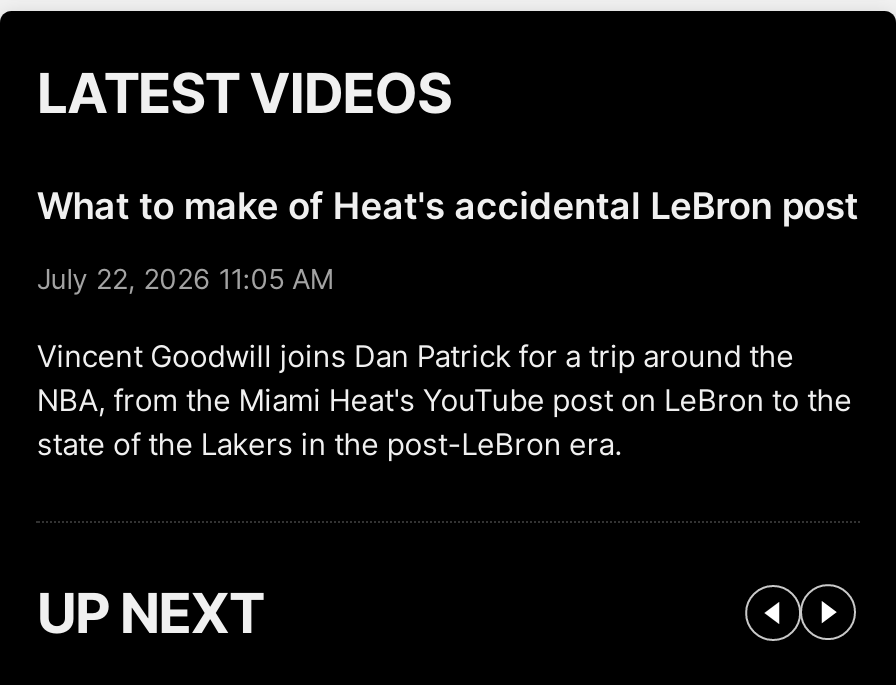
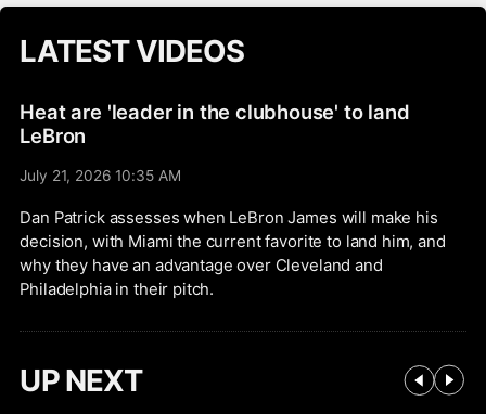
[37,183,858,227] What to make of Heat's accidental LeBron post -> [20,99,410,147] Heat are 'leader in the clubhouse' to land | LeBron
[37,263,334,295] July 22, 2026 11:05 AM -> [20,167,181,184] July 21, 2026 10:35 AM
[37,338,852,462] Vincent Goodwill joins Dan Patrick for a trip around the | NBA, from the Miami Heat's YouTube post on LeBron to the | state of the Lakers in the post-LeBron era. -> [20,208,446,299] Dan Patrick assesses when LeBron James will make his | decision, with Miami the current favorite to land him, and | why they have an advantage over Cleveland and | Philadelphia in their pitch.

